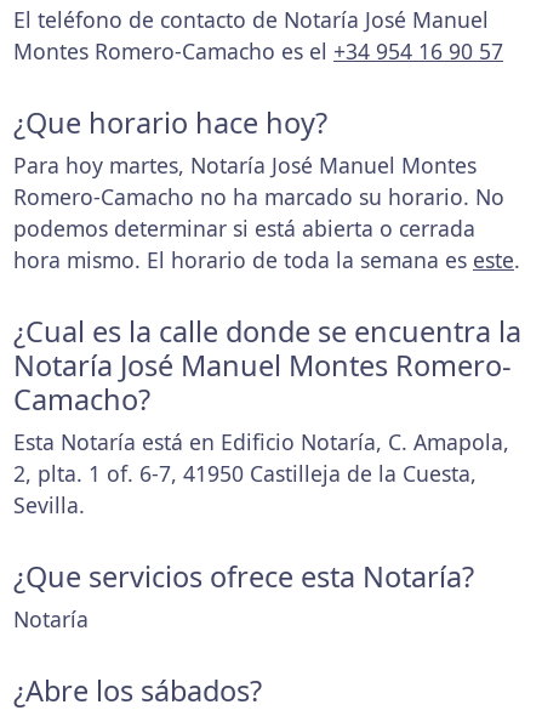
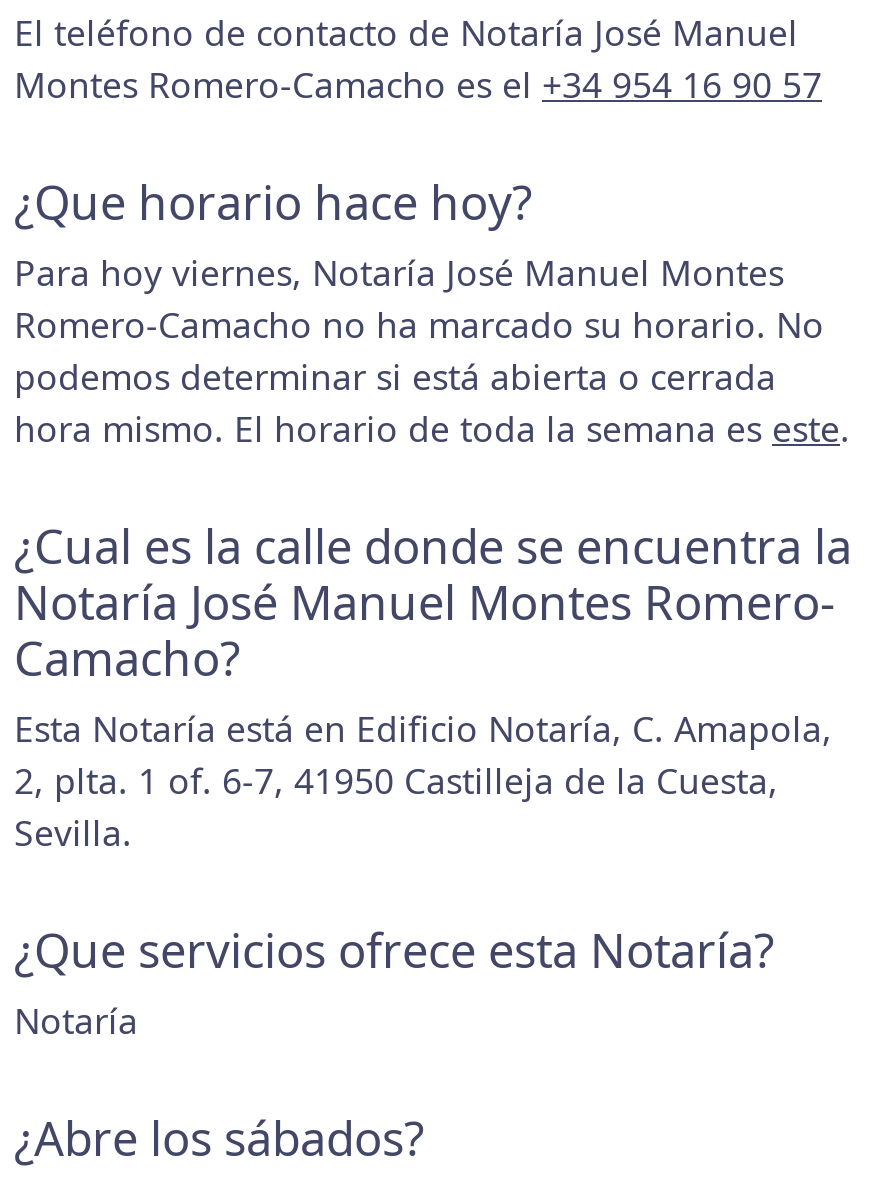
[13,150,477,180] Para hoy martes, Notaría José Manuel Montes -> [14,248,784,296] Para hoy viernes, Notaría José Manuel Montes

